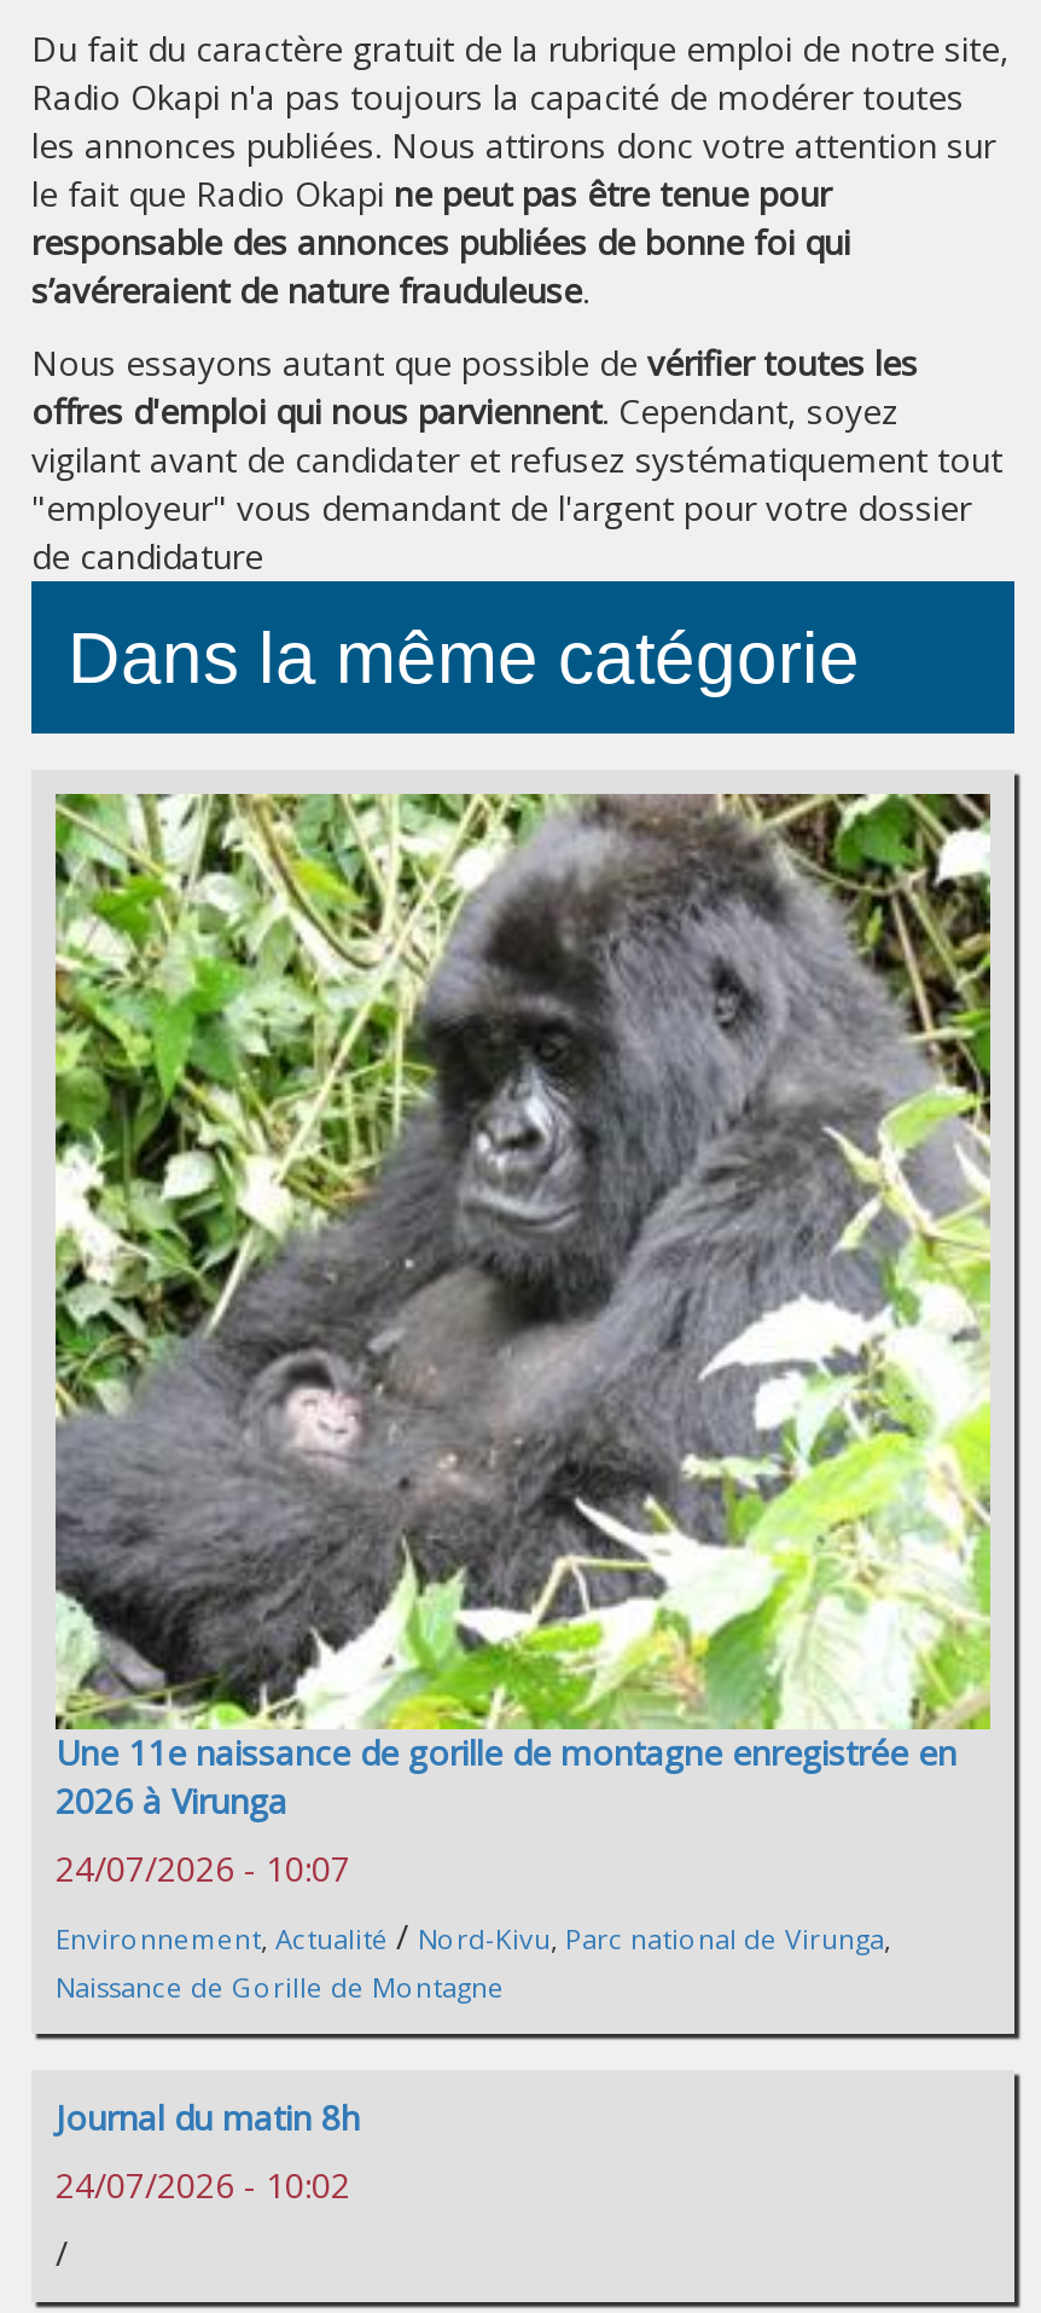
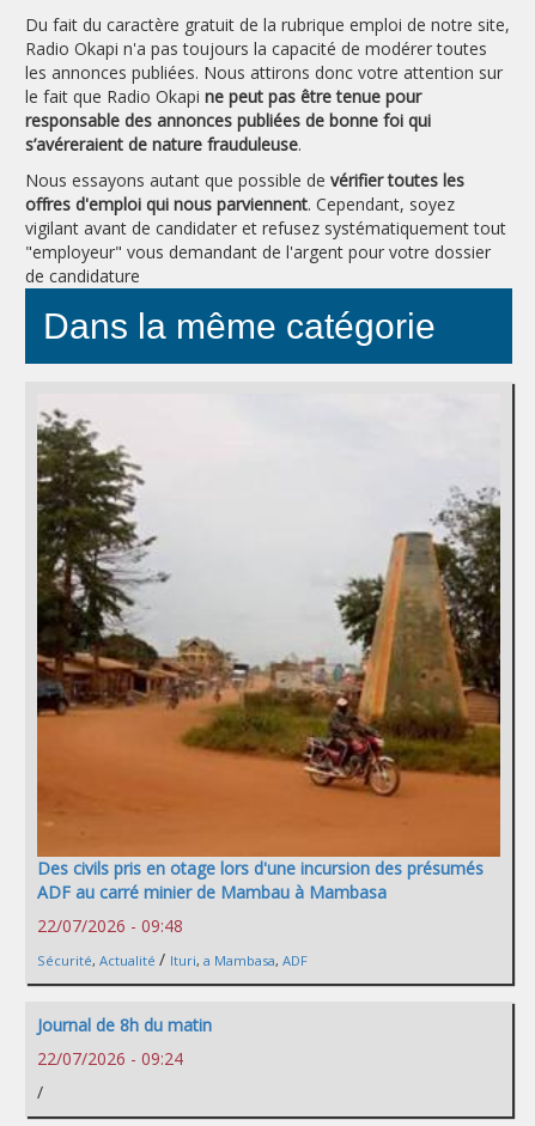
[53,792,993,1824] [image] | Une 11e naissance de gorille de montagne enregistrée en | 2026 à Virunga -> [36,394,501,904] [image] | Des civils pris en otage lors d'une incursion des présumés | ADF au carré minier de Mambau à Mambasa
[56,1846,350,1892] 24/07/2026 - 10:07 -> [37,914,183,937] 22/07/2026 - 09:48
[56,1913,891,2005] Environnement, Actualité / Nord-Kivu, Parc national de Virunga, | Naissance de Gorille de Montagne -> [37,948,308,971] Sécurité, Actualité / Ituri, a Mambasa, ADF
[56,2095,360,2141] Journal du matin 8h -> [37,1014,212,1036] Journal de 8h du matin
[56,2162,350,2208] 24/07/2026 - 10:02 -> [37,1047,183,1070] 22/07/2026 - 09:24

